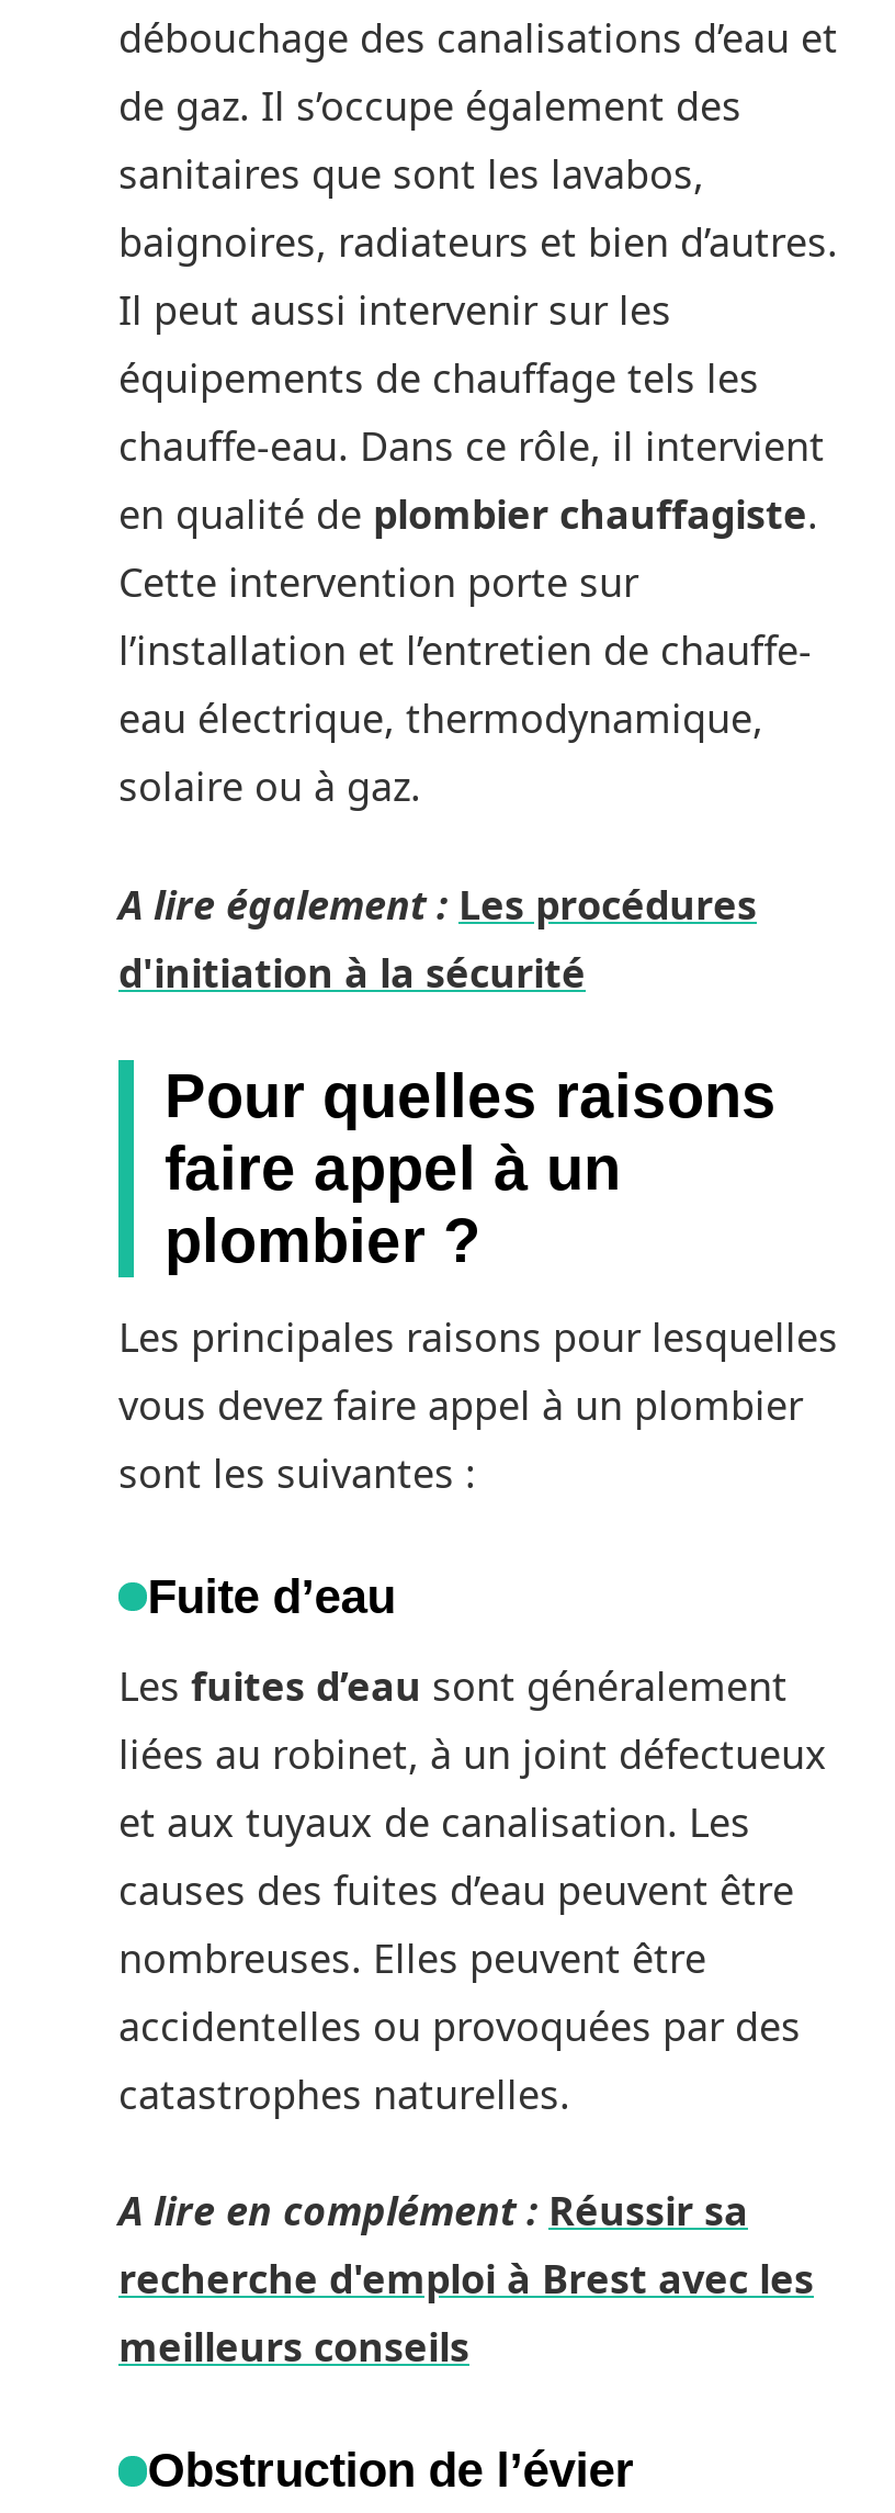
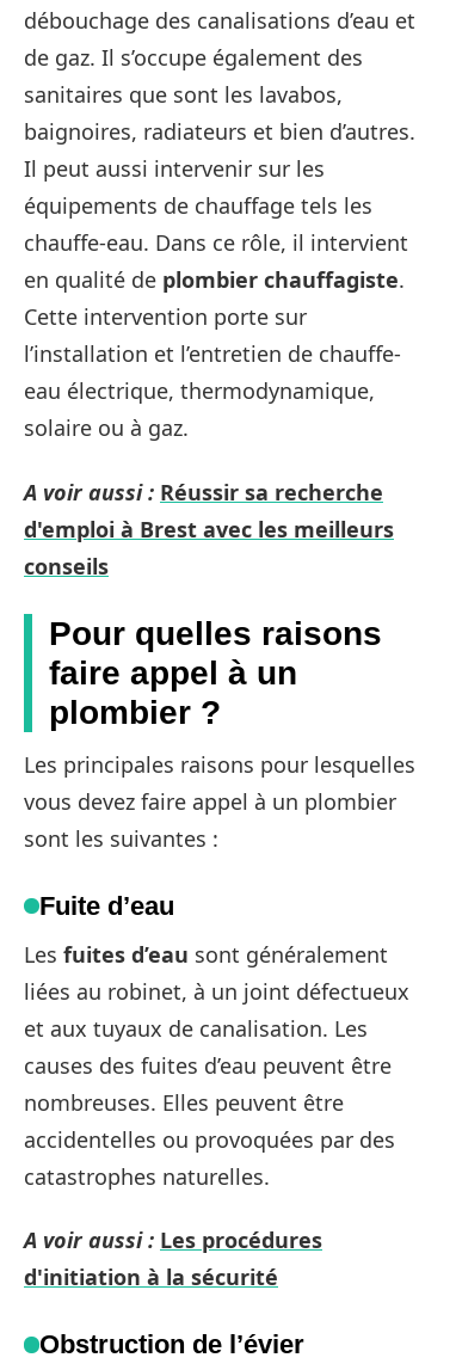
[118,877,757,929] A lire également : Les procédures -> [24,477,394,580] A voir aussi : Réussir sa recherche | d'emploi à Brest avec les meilleurs | conseils
moved [118,945,586,998] -> [24,1263,278,1291]: d'initiation à la sécurité
moved [118,1061,838,2119] -> [24,615,415,1190]: Pour quelles raisons | faire appel à un | plombier ? | ... | accidentelles ou provoquées par des | catastrophes naturelles.
[118,2184,814,2373] A lire en complément : Réussir sa | recherche d'emploi à Brest avec les | meilleurs conseils -> [24,1225,322,1254] A voir aussi : Les procédures

